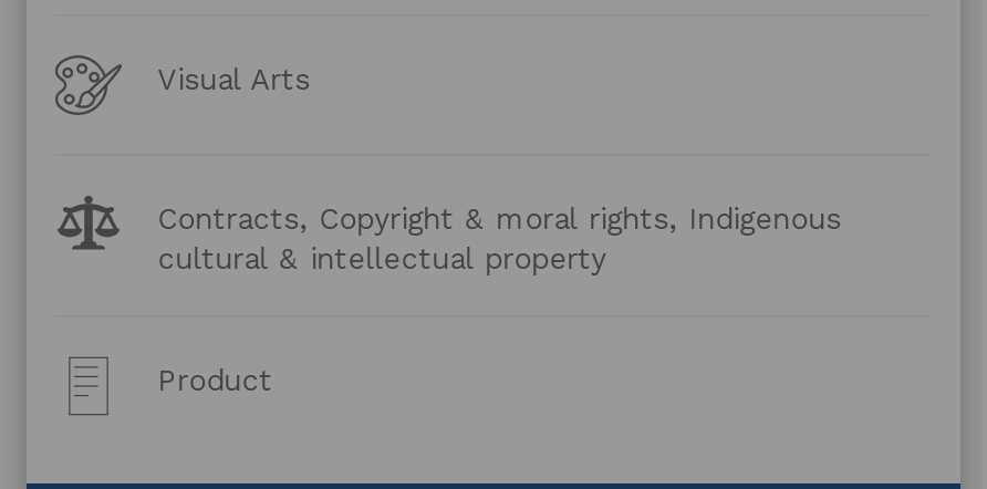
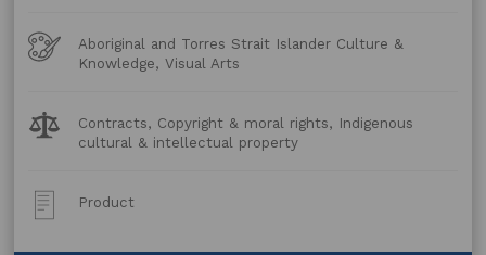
[157,63,310,96] Visual Arts -> [78,35,404,71] Aboriginal and Torres Strait Islander Culture & | Knowledge, Visual Arts

